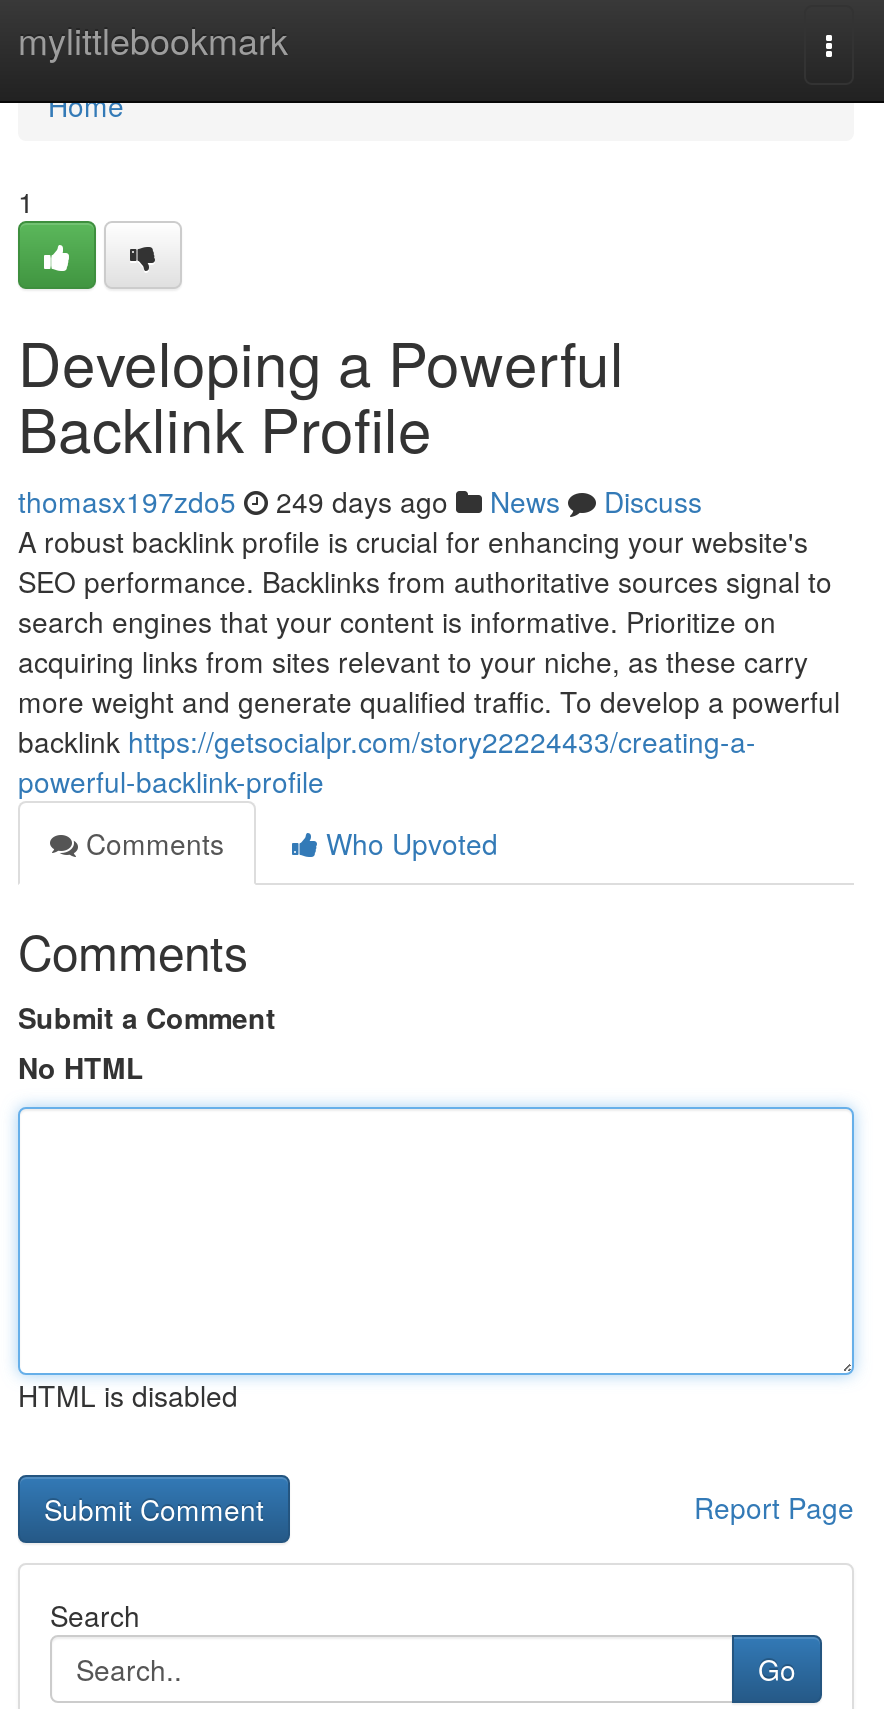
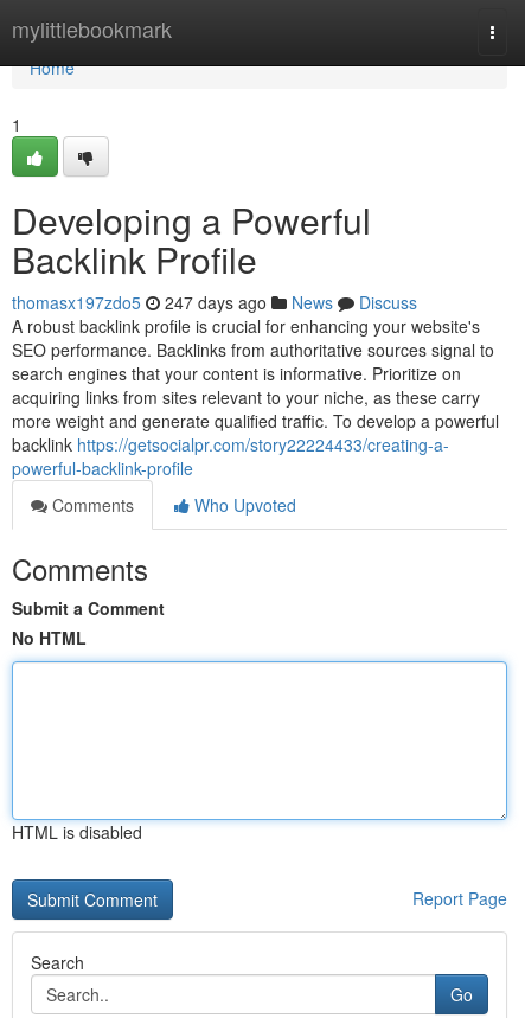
[18,481,702,521] thomasx197zdo5 249 days ago News Discuss -> [12,290,417,314] thomasx197zdo5 247 days ago News Discuss

